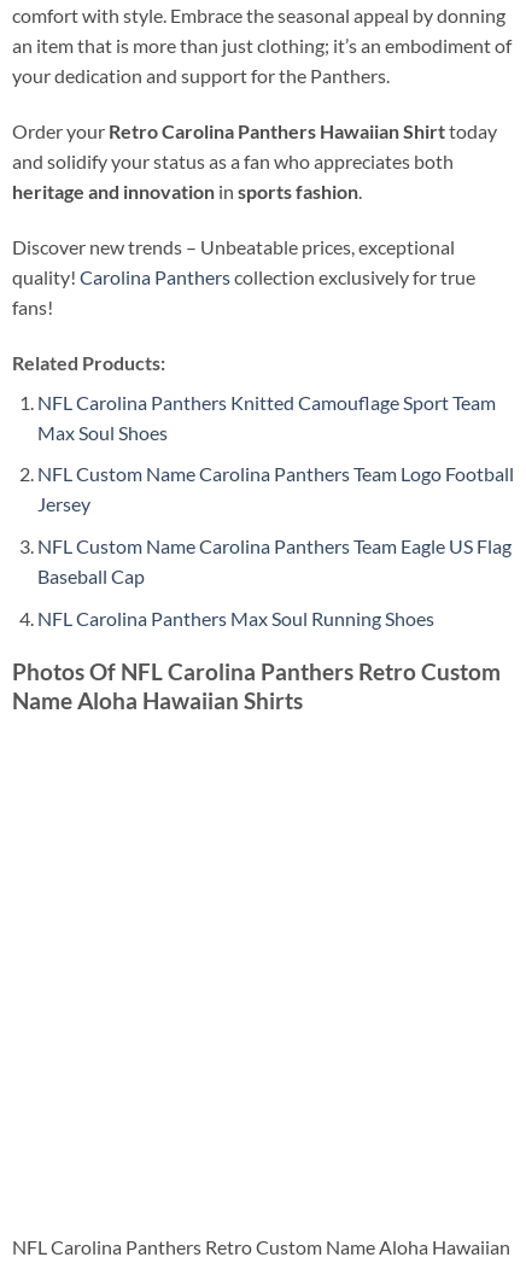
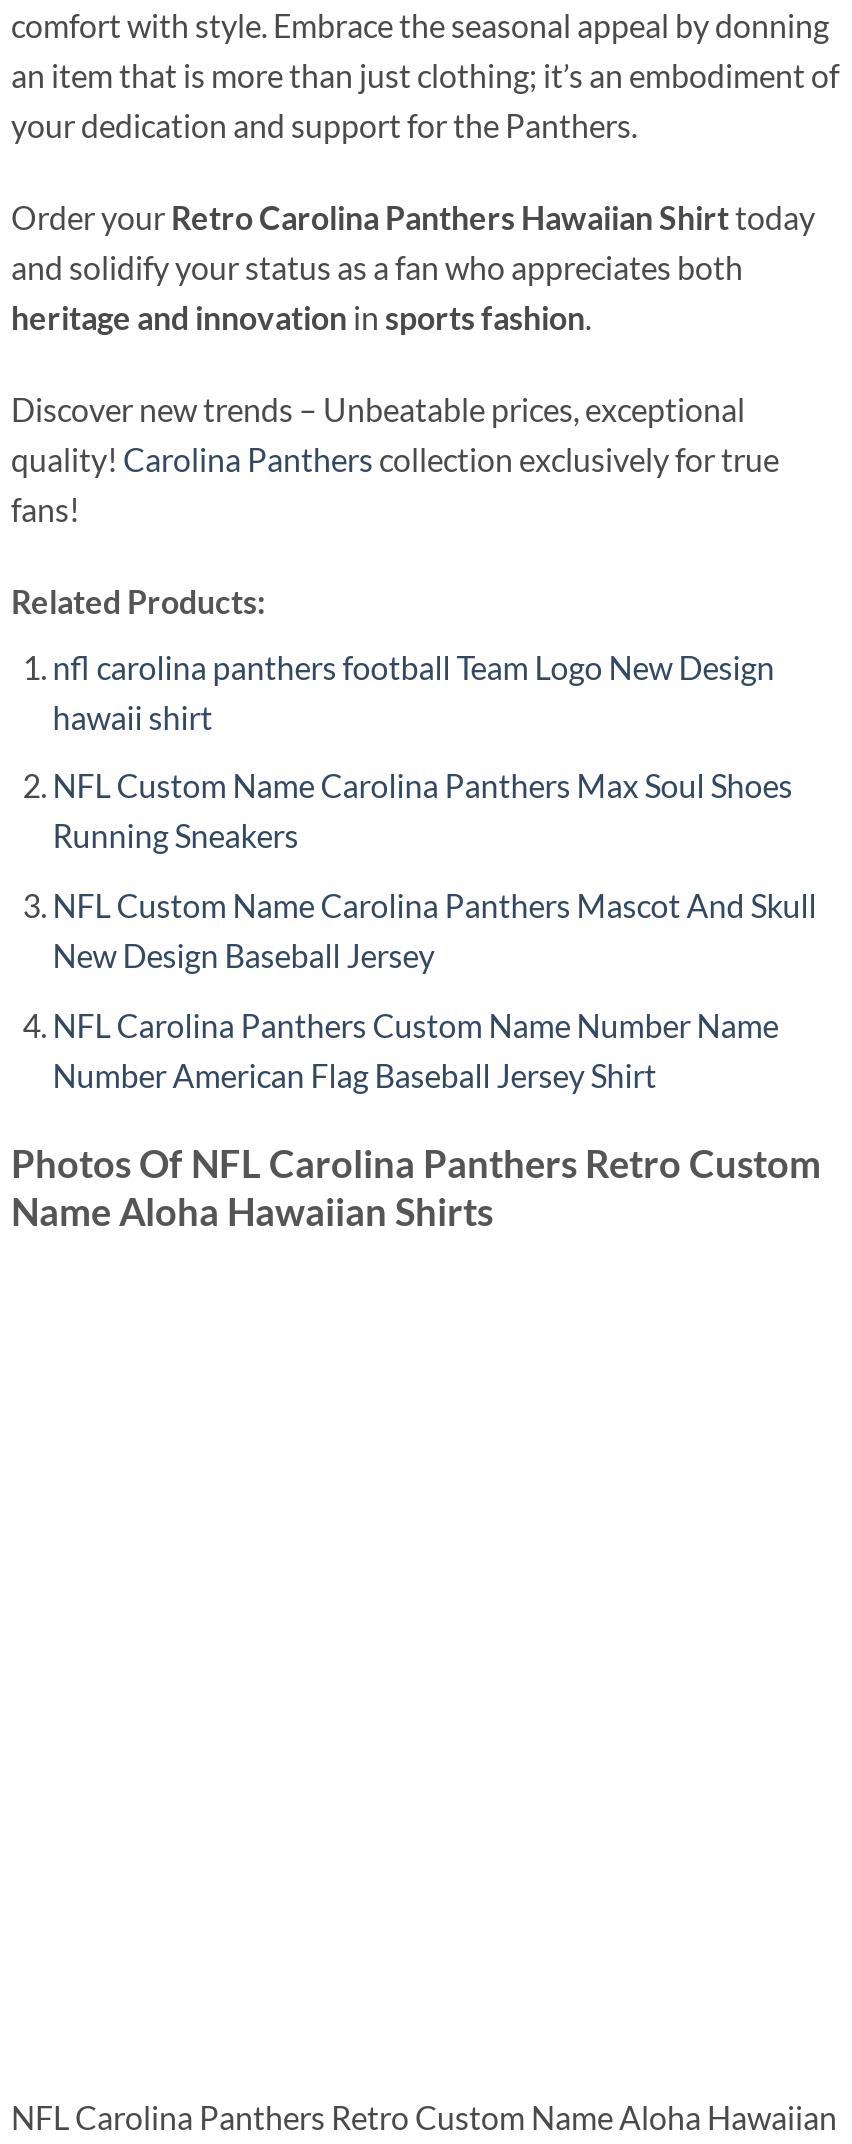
[37,391,496,444] NFL Carolina Panthers Knitted Camouflage Sport Team | Max Soul Shoes -> [53,648,775,736] nfl carolina panthers football Team Logo New Design | hawaii shirt
[37,462,514,516] NFL Custom Name Carolina Panthers Team Logo Football | Jersey -> [53,767,793,855] NFL Custom Name Carolina Panthers Max Soul Shoes | Running Sneakers
[37,534,511,587] NFL Custom Name Carolina Panthers Team Eagle US Flag | Baseball Cap -> [53,886,817,974] NFL Custom Name Carolina Panthers Mascot And Skull | New Design Baseball Jersey
[37,606,434,629] NFL Carolina Panthers Max Soul Running Shoes -> [53,1005,779,1093] NFL Carolina Panthers Custom Name Number Name | Number American Flag Baseball Jersey Shirt

